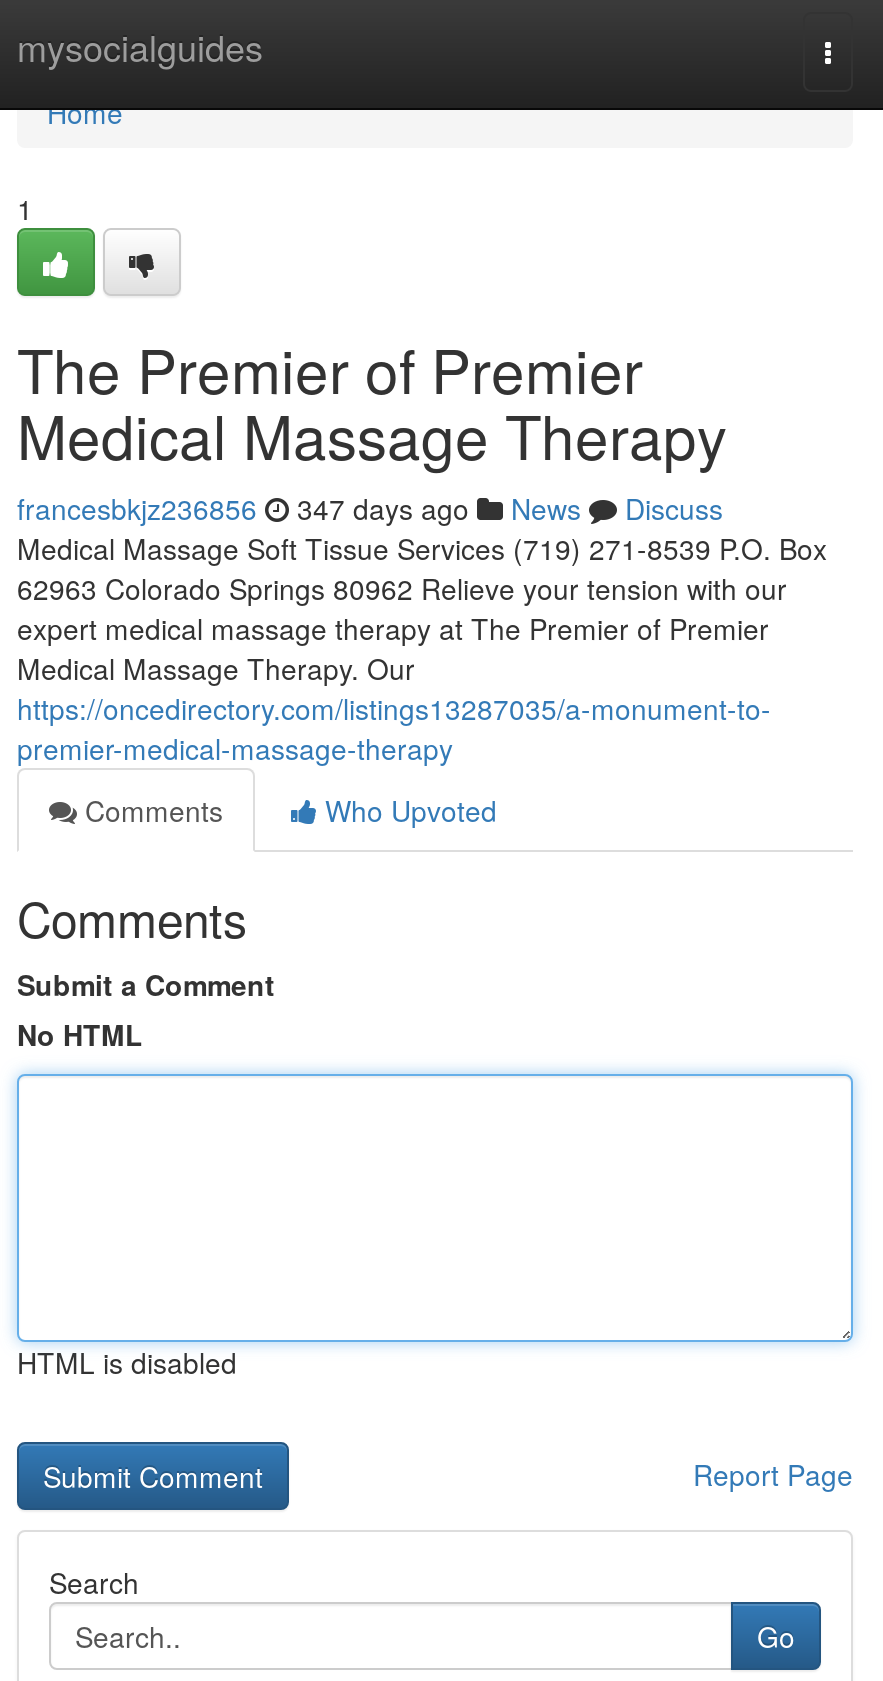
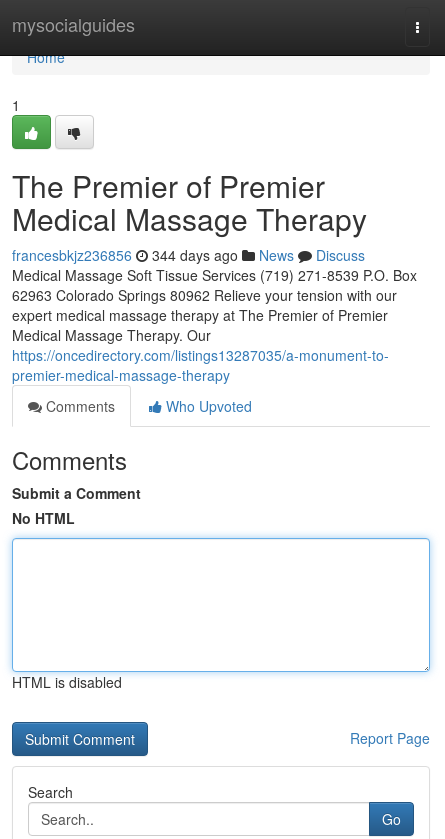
[17,488,723,528] francesbkjz236856 347 days ago News Discuss -> [12,245,365,265] francesbkjz236856 344 days ago News Discuss

